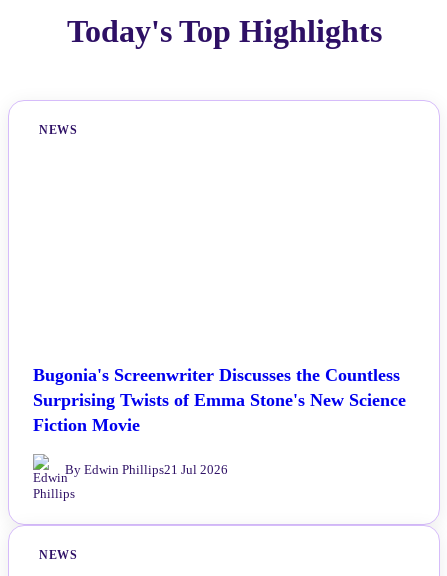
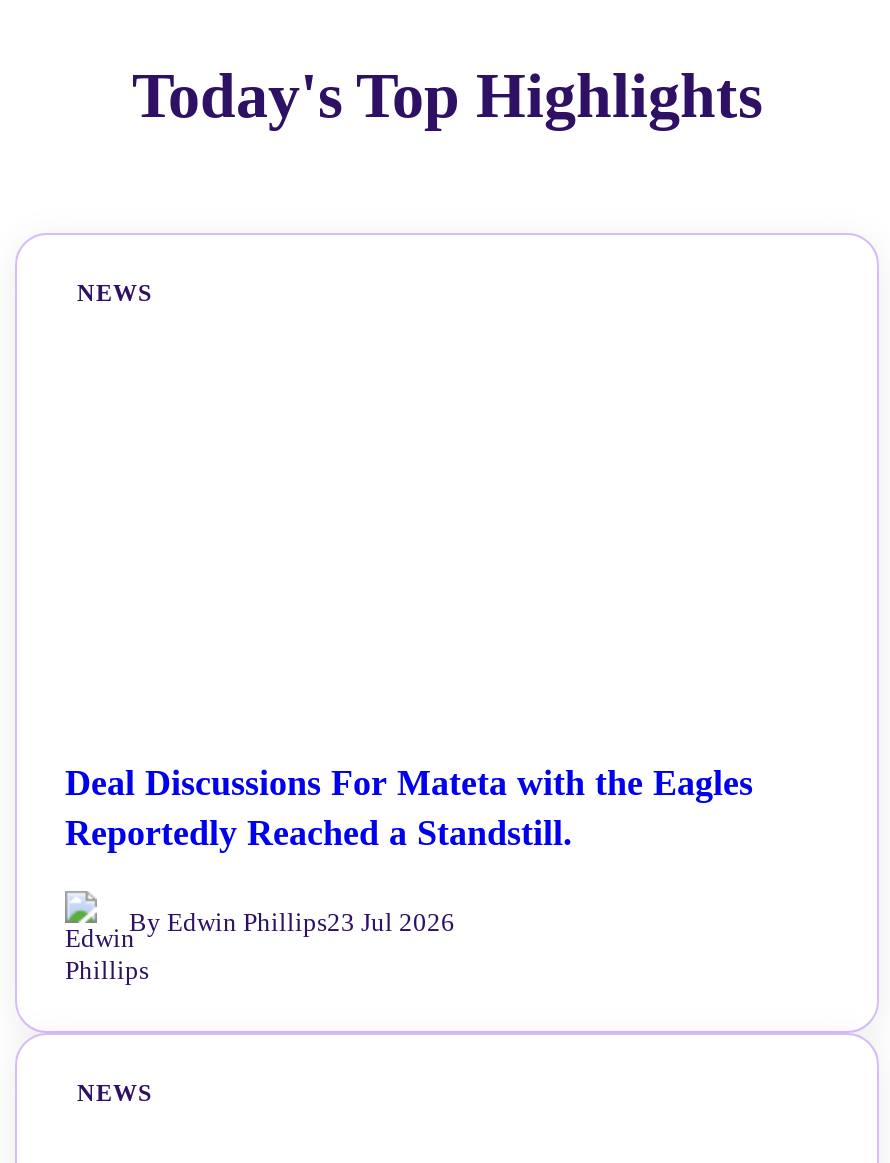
[33,365,406,435] Bugonia's Screenwriter Discusses the Countless | Surprising Twists of Emma Stone's New Science | Fiction Movie -> [65,762,753,852] Deal Discussions For Mateta with the Eagles | Reportedly Reached a Standstill.
[65,462,228,477] By Edwin Phillips21 Jul 2026 -> [129,906,455,936] By Edwin Phillips23 Jul 2026

